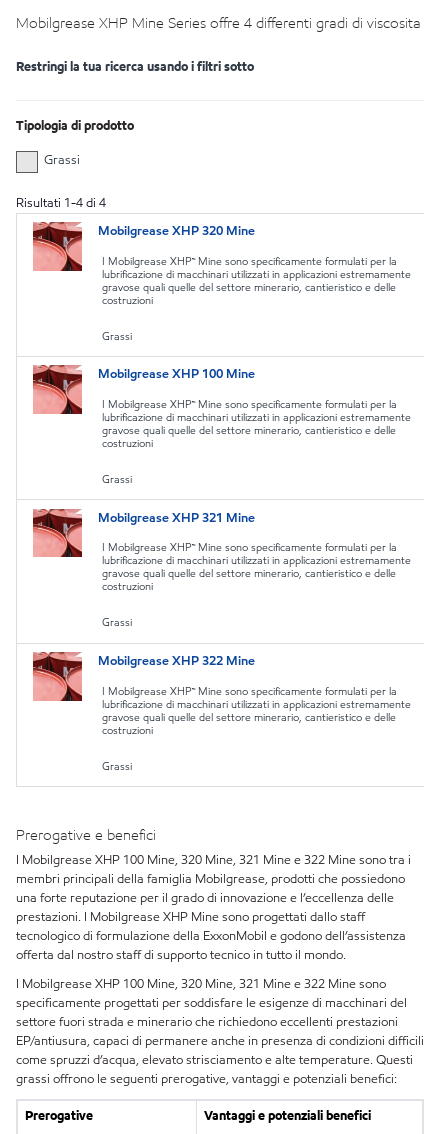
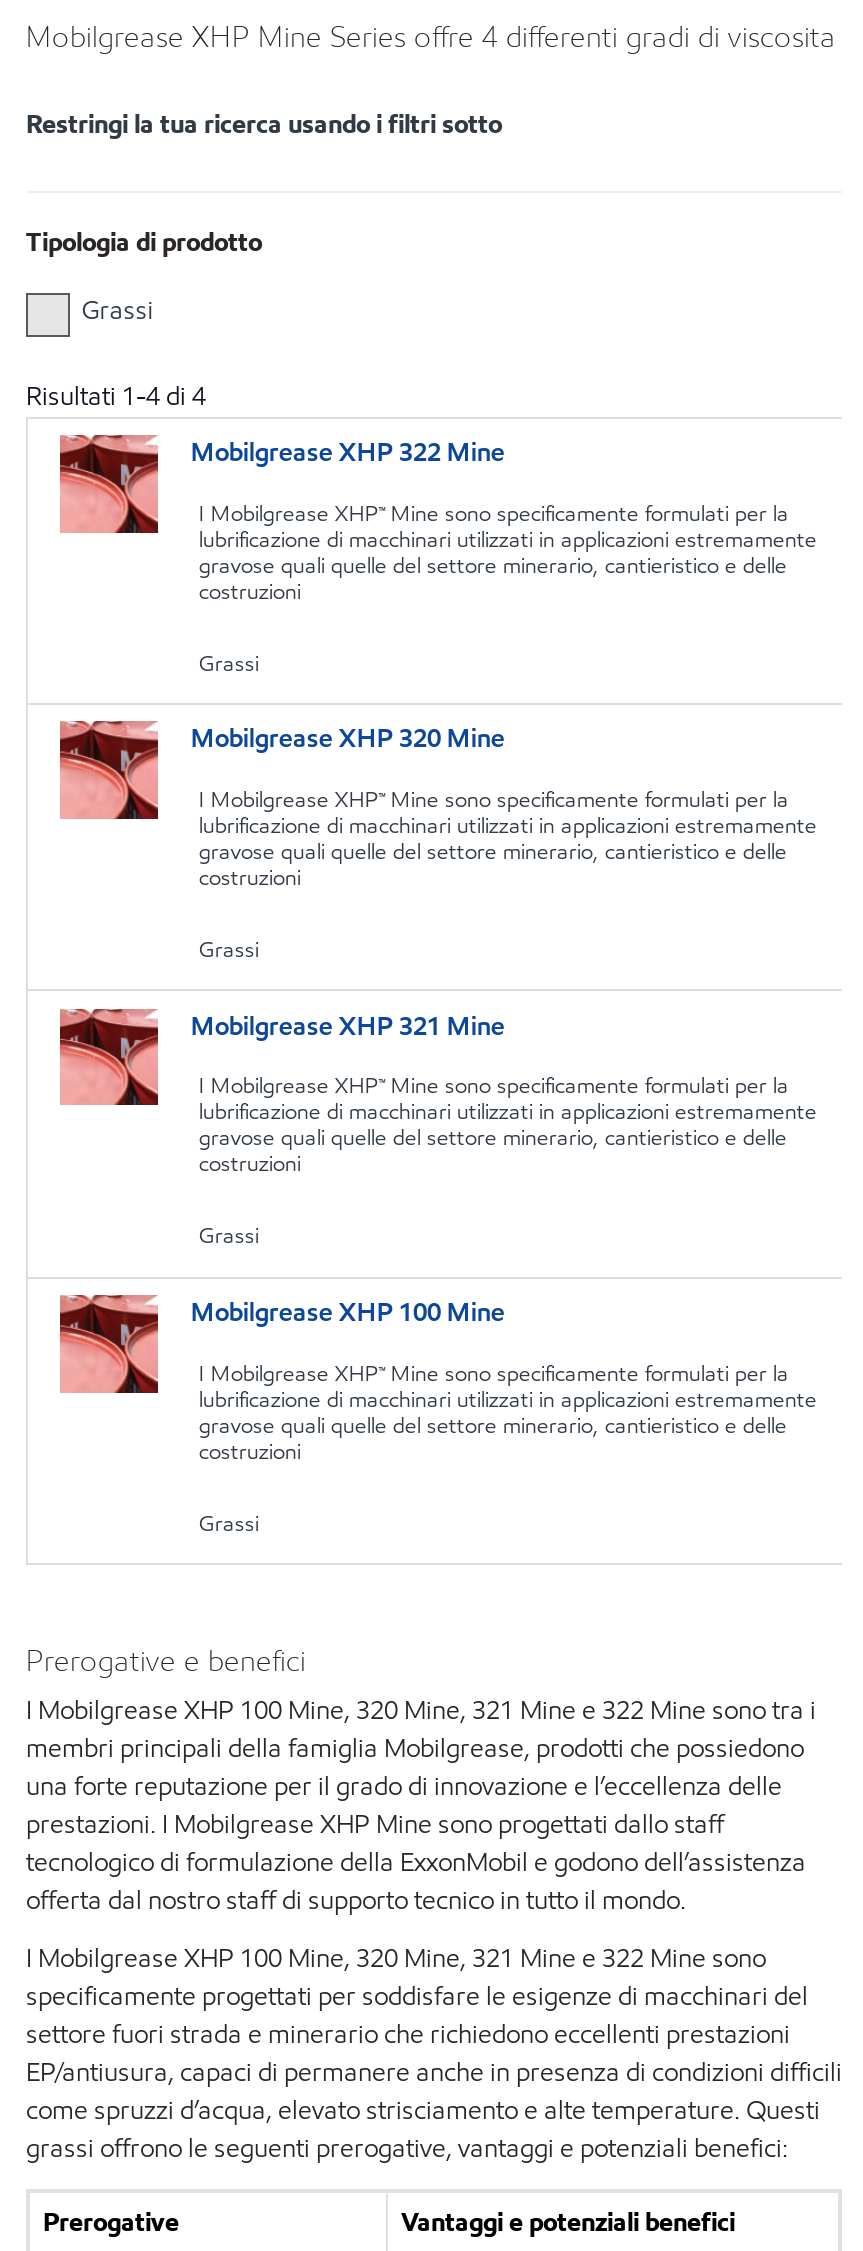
moved [98,222,255,240] -> [191,722,505,758]: Mobilgrease XHP 320 Mine
moved [98,365,255,383] -> [191,1295,505,1331]: Mobilgrease XHP 100 Mine
moved [98,652,255,670] -> [191,435,505,471]: Mobilgrease XHP 322 Mine

